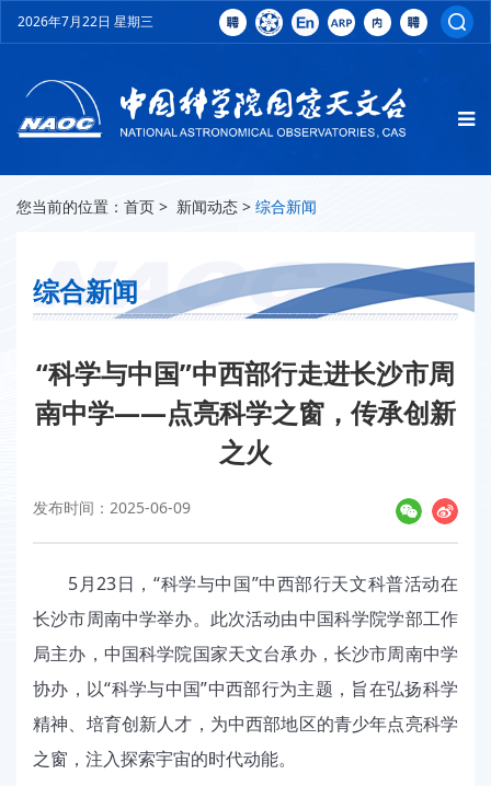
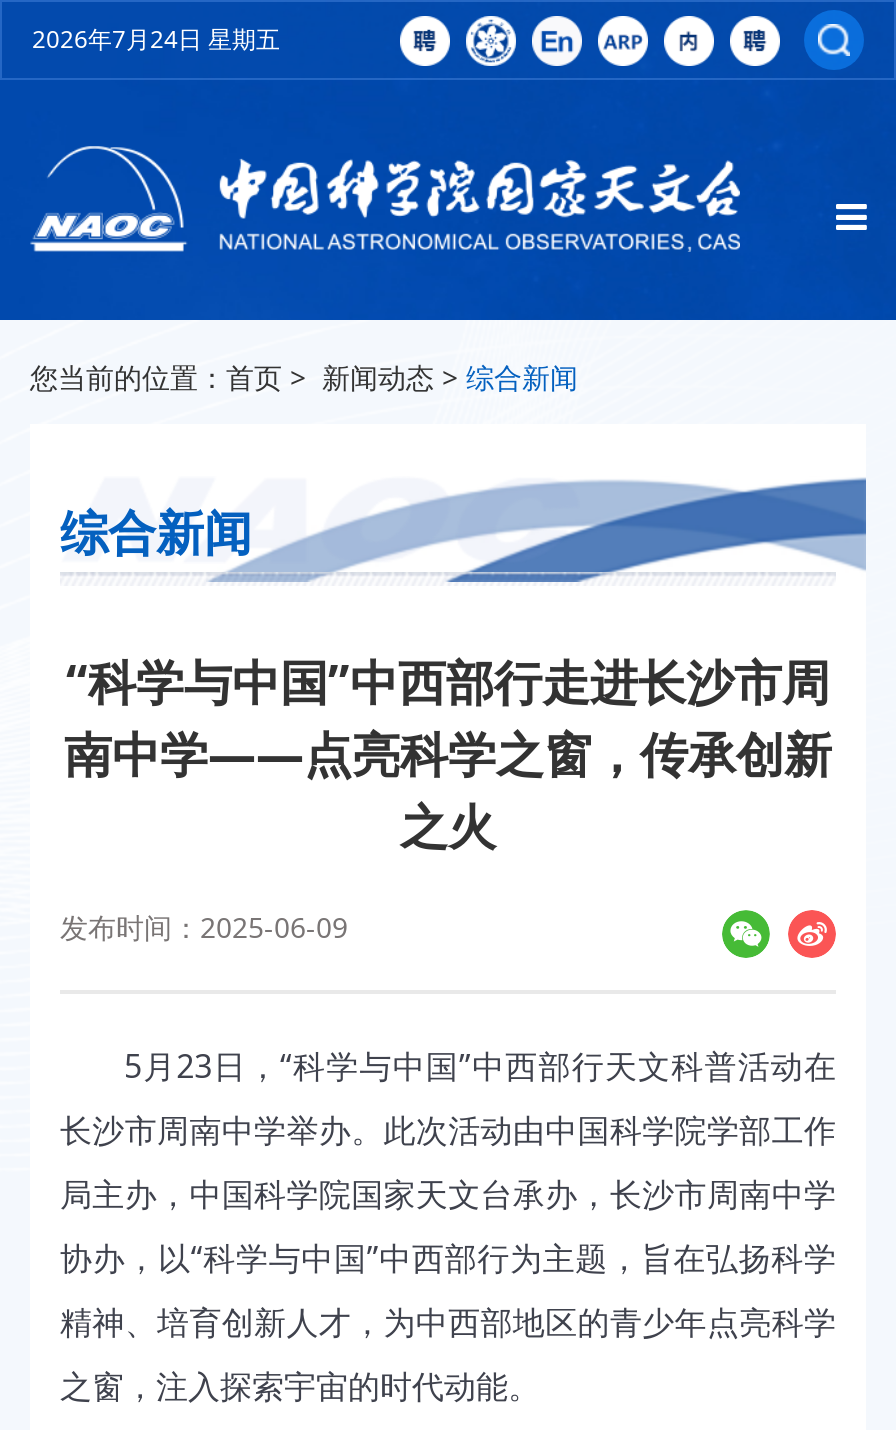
[18,12,153,31] 2026年7月22日 星期三 -> [32,22,280,56] 2026年7月24日 星期五

